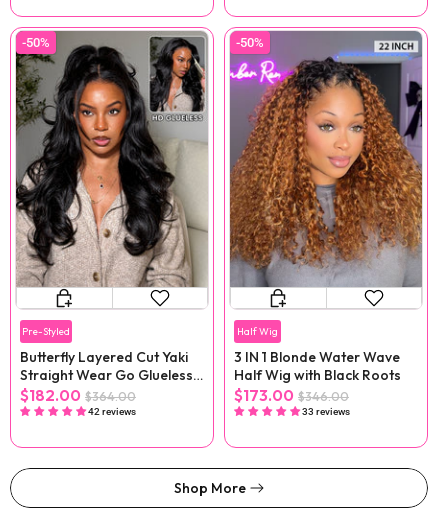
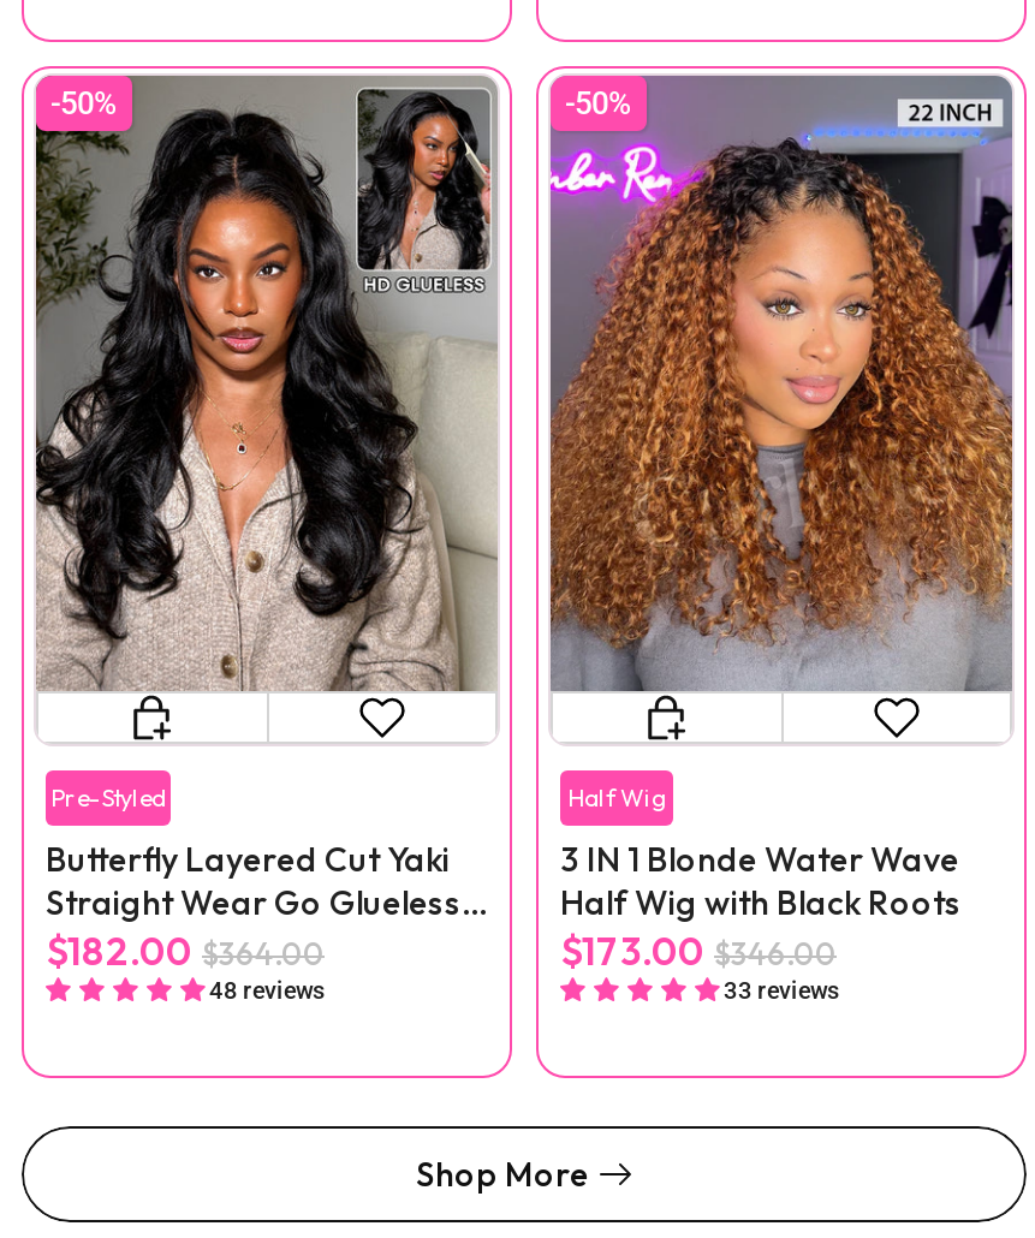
[88,406,136,417] 42 reviews -> [209,978,325,1004] 48 reviews

